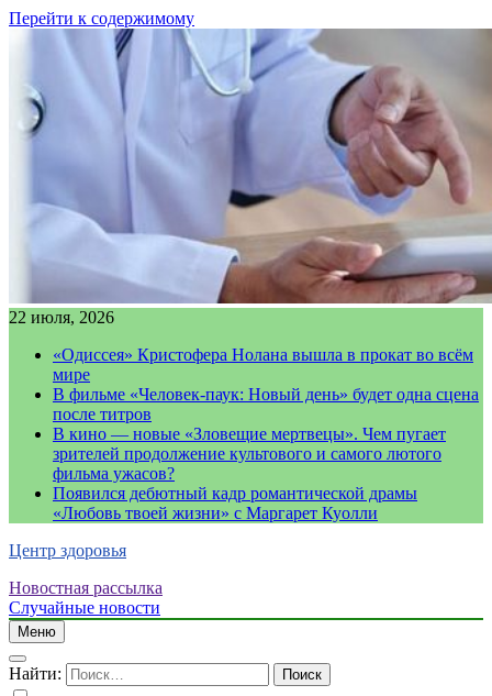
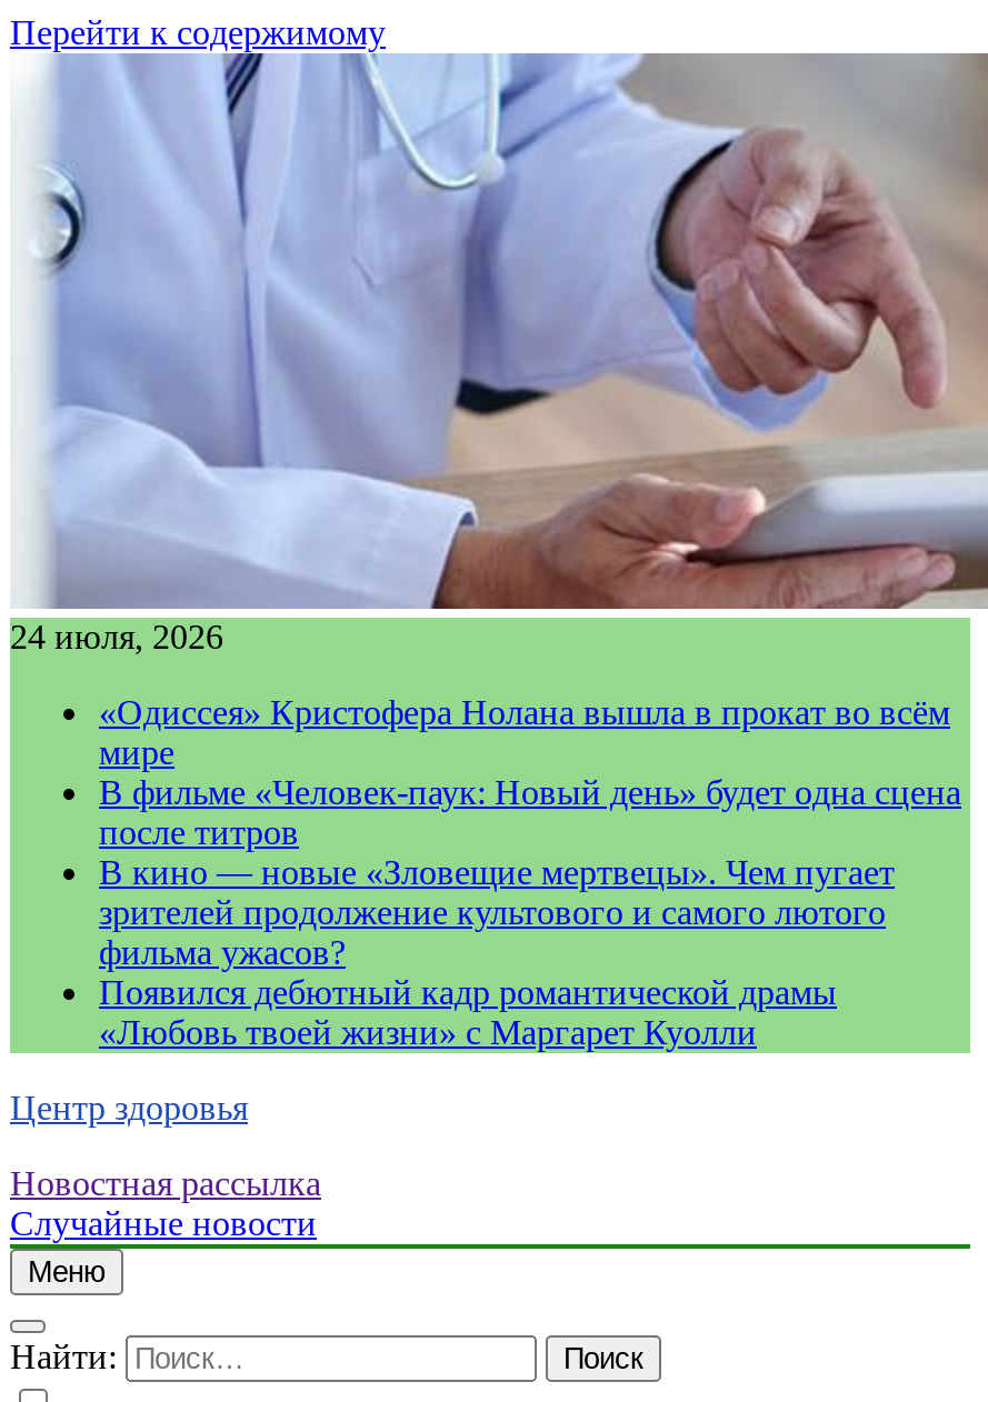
[9,308,114,327] 22 июля, 2026 -> [10,618,223,655] 24 июля, 2026

